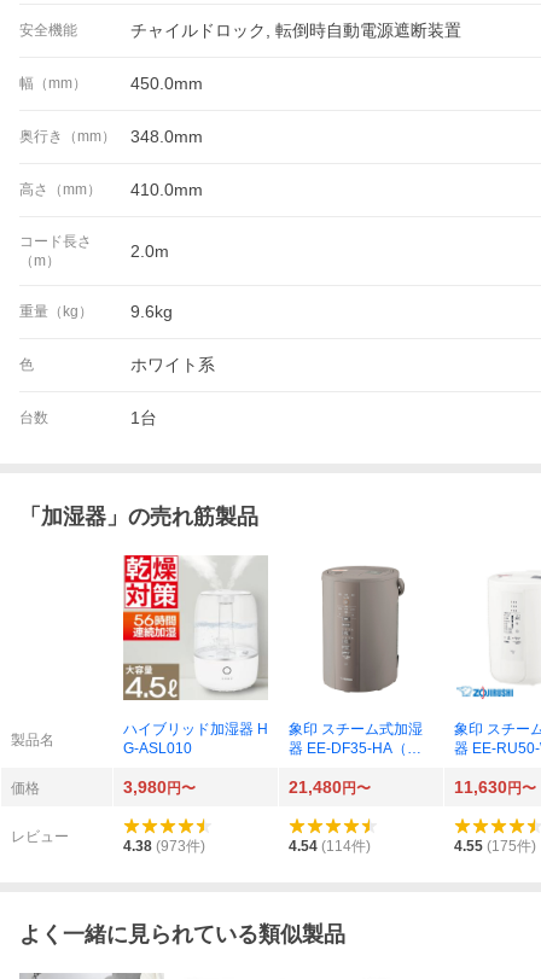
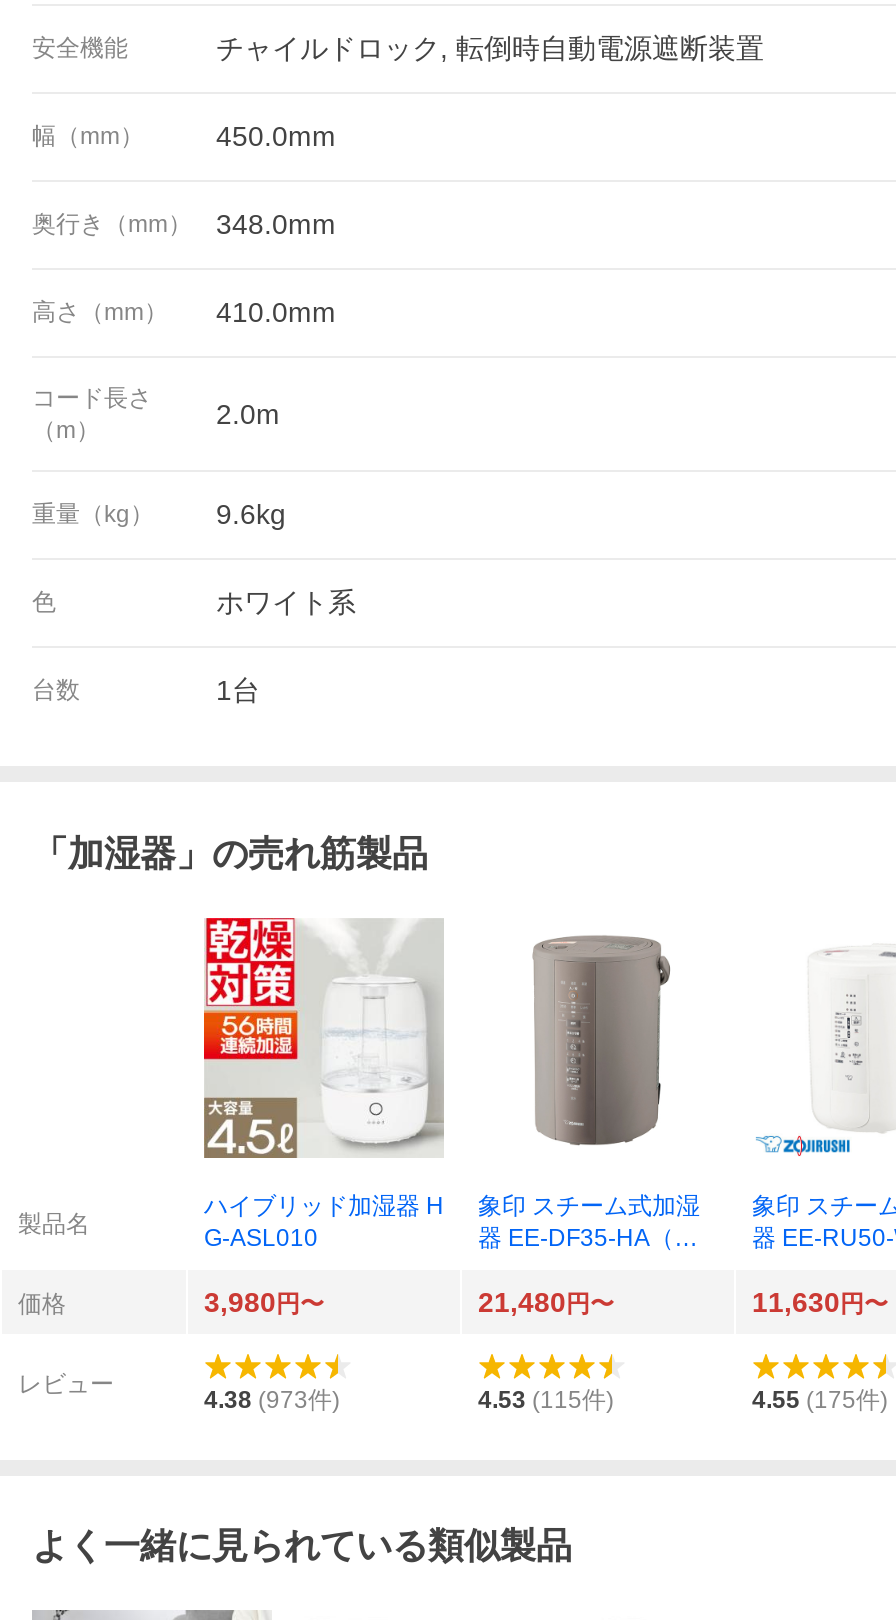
[289,838,371,855] 4.54 (114件) -> [478,1386,614,1414] 4.53 (115件)

